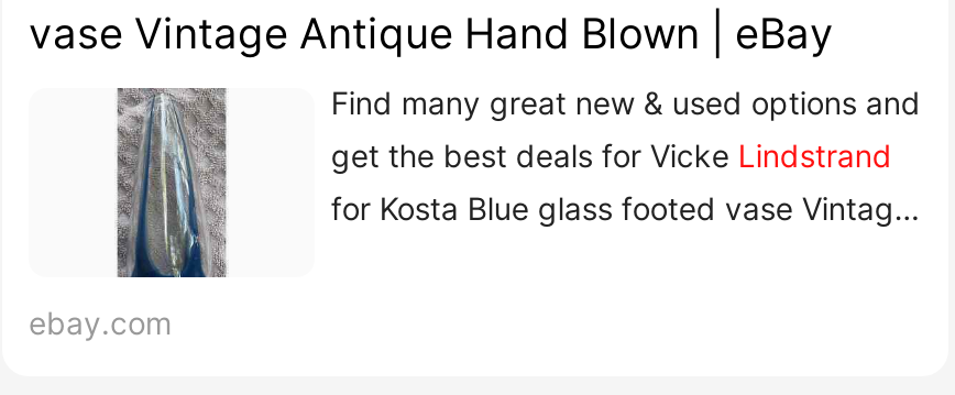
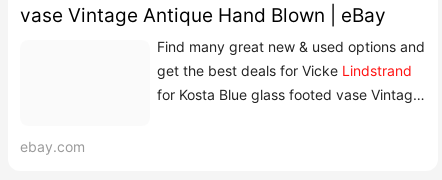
[114,86,229,279] [image] -> none

